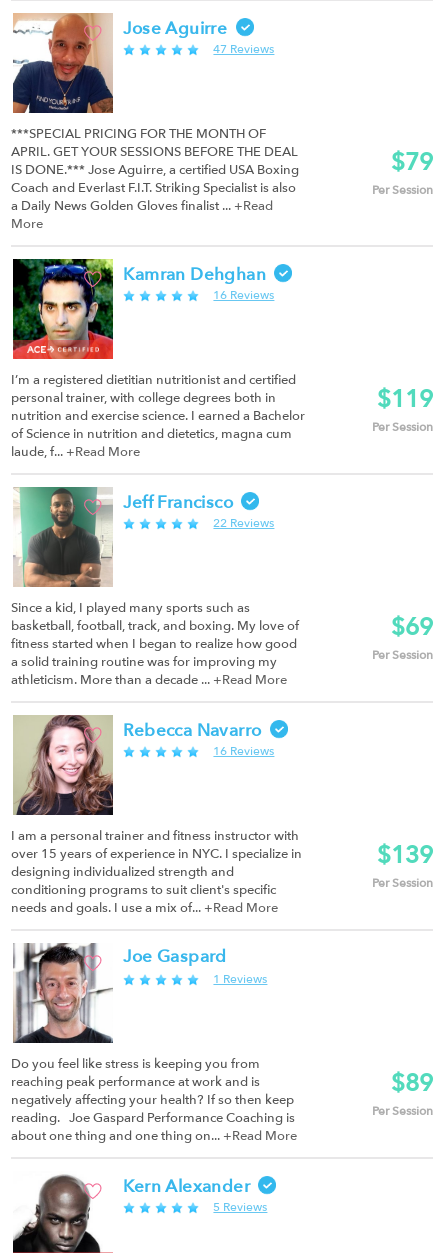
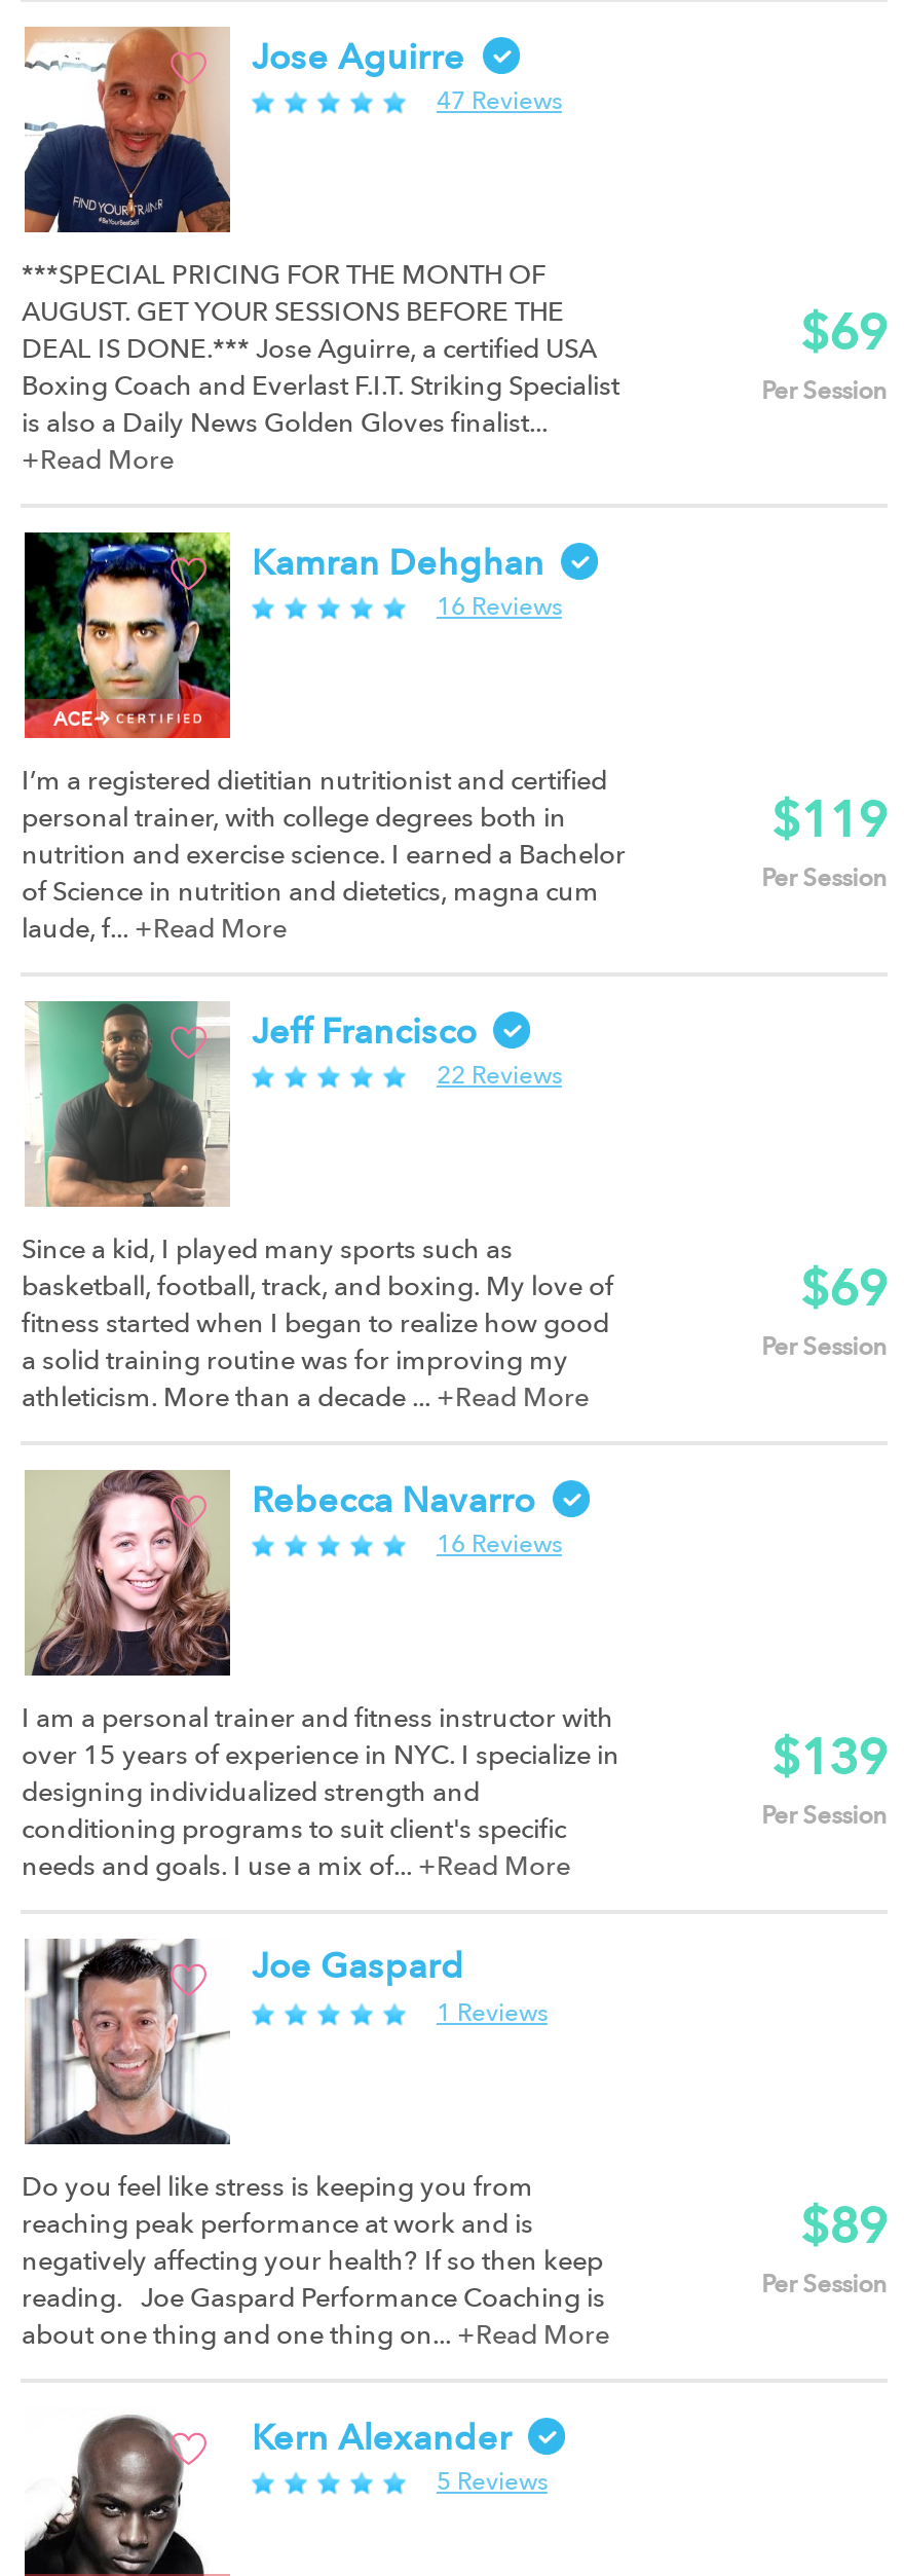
[11,143,299,233] APRIL. GET YOUR SESSIONS BEFORE THE DEAL | IS DONE.*** Jose Aguirre, a certified USA Boxing | Coach and Everlast F.I.T. Striking Specialist is also | a Daily News Golden Gloves finalist ... +Read | More -> [21,294,619,479] AUGUST. GET YOUR SESSIONS BEFORE THE | DEAL IS DONE.*** Jose Aguirre, a certified USA | Boxing Coach and Everlast F.I.T. Striking Specialist | is also a Daily News Golden Gloves finalist... | +Read More
[391,146,433,179] $79 -> [800,300,887,368] $69

